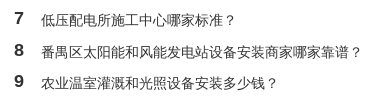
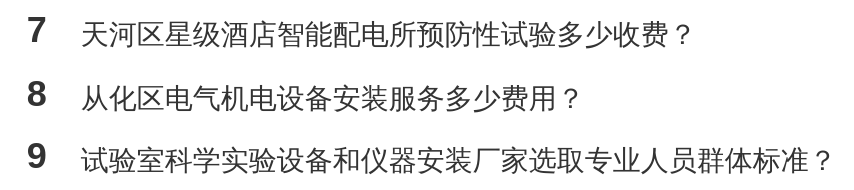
[41,12,237,28] 低压配电所施工中心哪家标准？ -> [81,18,697,50] 天河区星级酒店智能配电所预防性试验多少收费？
[41,44,363,60] 番禺区太阳能和风能发电站设备安装商家哪家靠谱？ -> [81,81,585,113] 从化区电气机电设备安装服务多少费用？
[41,75,279,91] 农业温室灌溉和光照设备安装多少钱？ -> [81,144,837,176] 试验室科学实验设备和仪器安装厂家选取专业人员群体标准？

